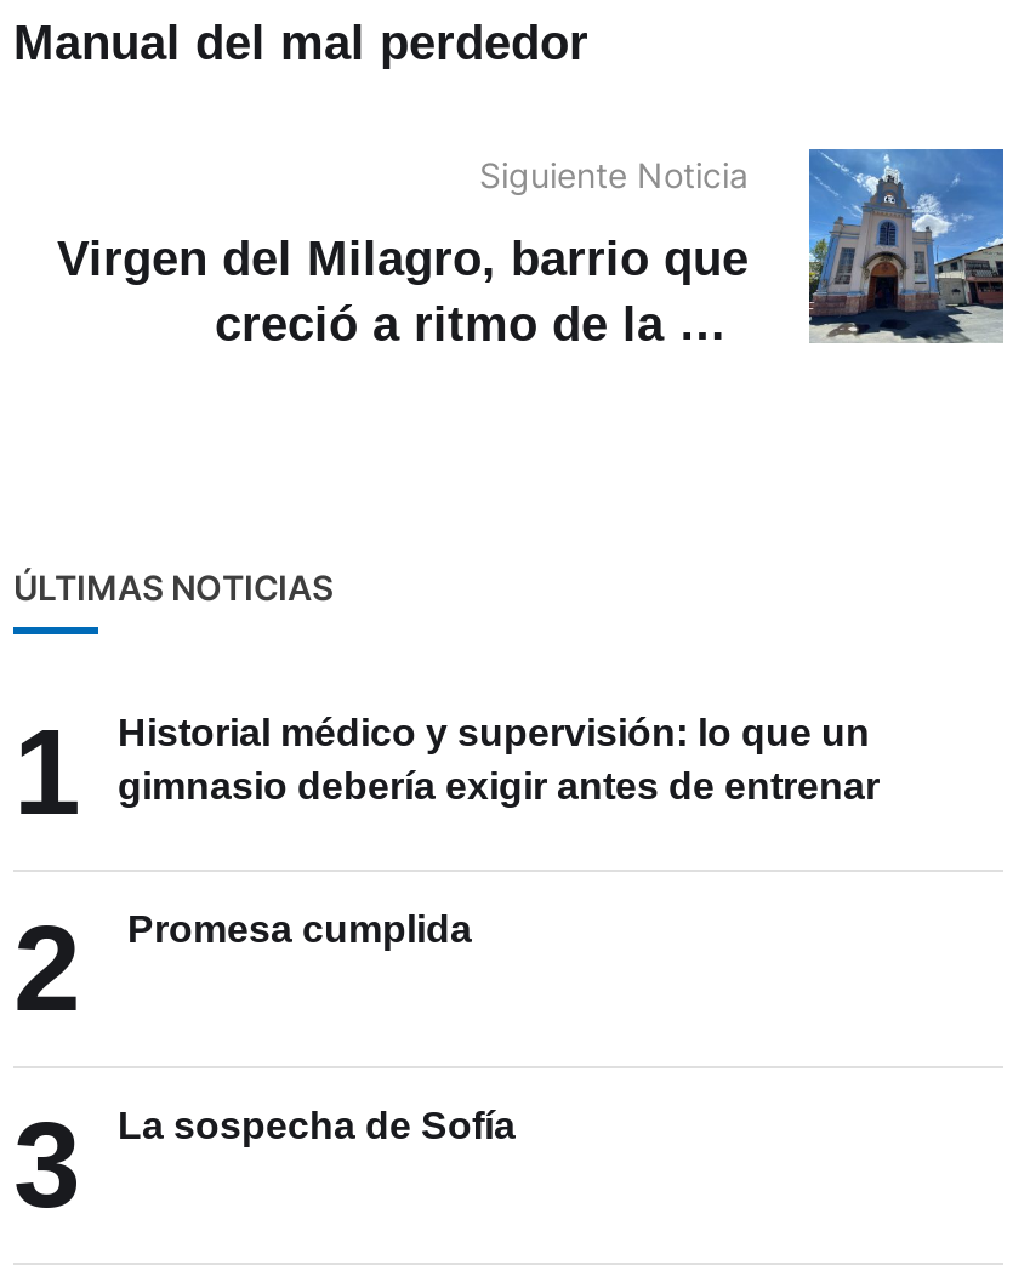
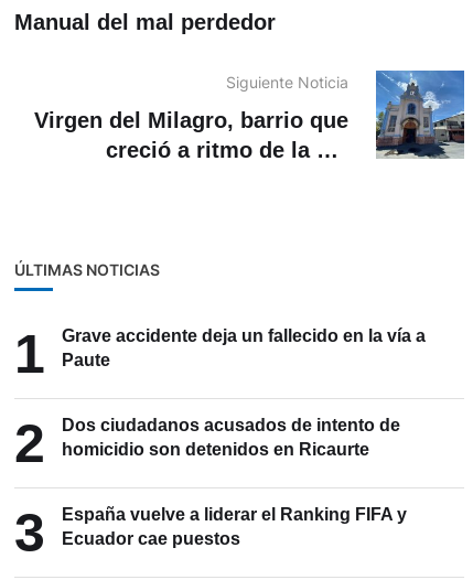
[118,711,880,806] Historial médico y supervisión: lo que un | gimnasio debería exigir antes de entrenar -> [62,326,426,369] Grave accidente deja un fallecido en la vía a | Paute
[118,907,472,949] Promesa cumplida -> [62,415,400,458] Dos ciudadanos acusados de intento de | homicidio son detenidos en Ricaurte
[118,1104,516,1145] La sospecha de Sofía -> [62,505,407,548] España vuelve a liderar el Ranking FIFA y | Ecuador cae puestos

